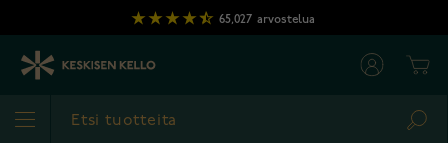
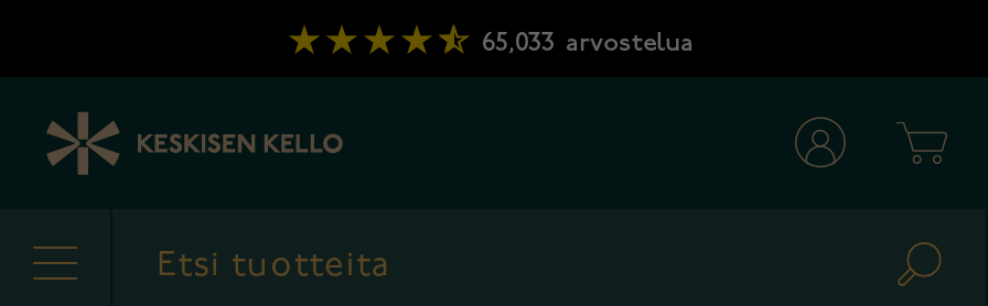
[218,12,314,27] 65,027 arvostelua -> [482,26,694,59] 65,033 arvostelua

